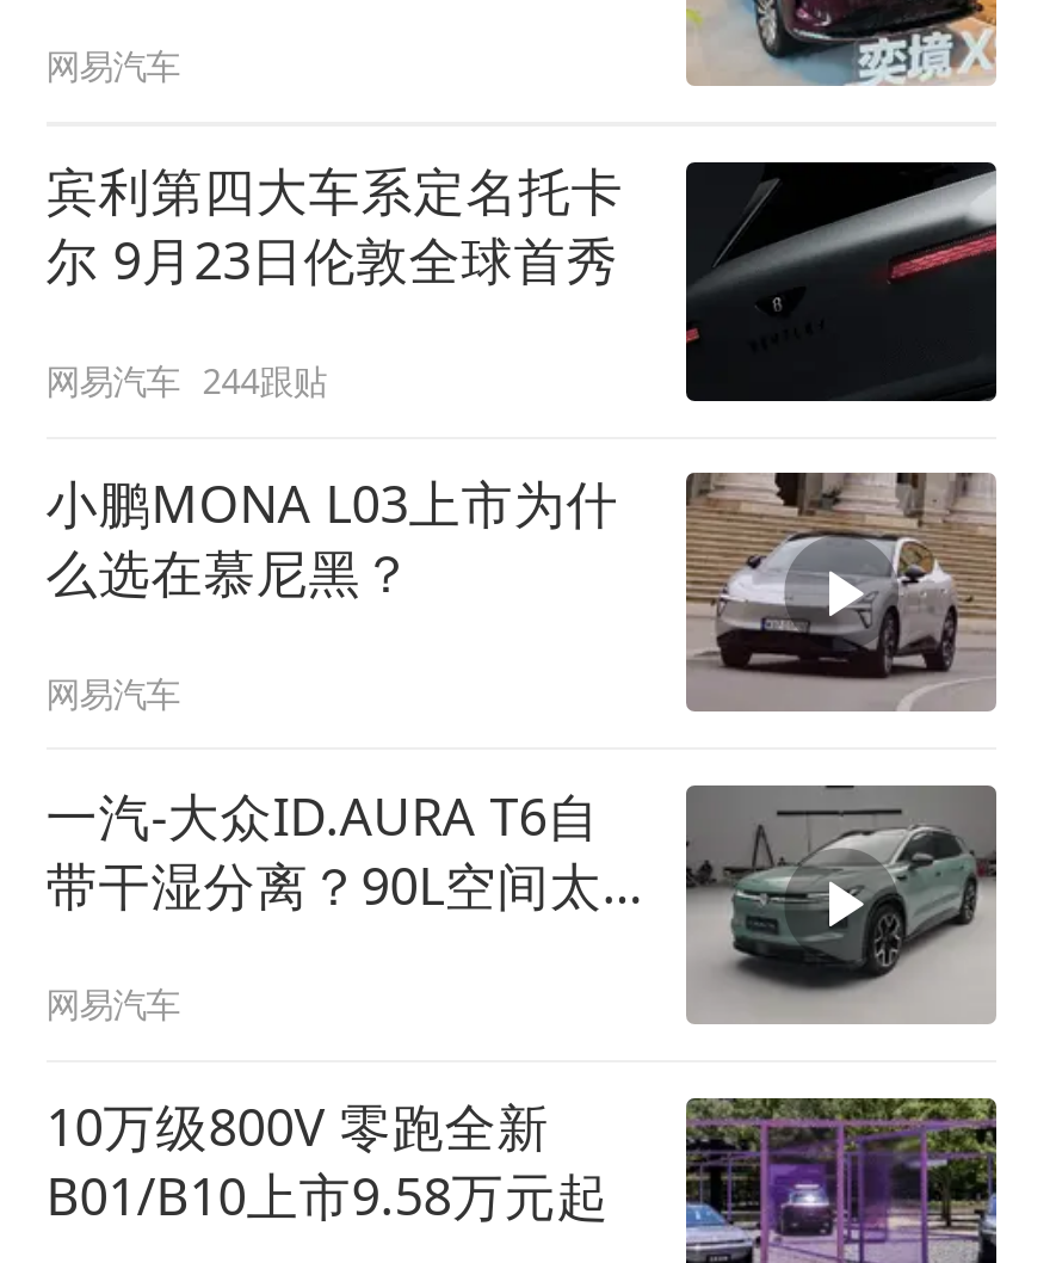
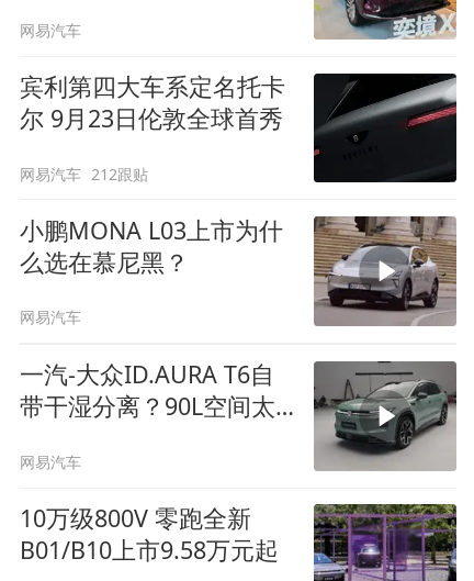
[46,357,326,403] 网易汽车 244跟贴 -> [19,163,148,184] 网易汽车 212跟贴

